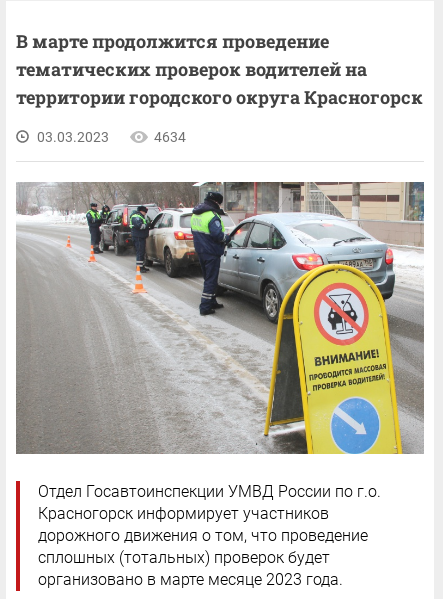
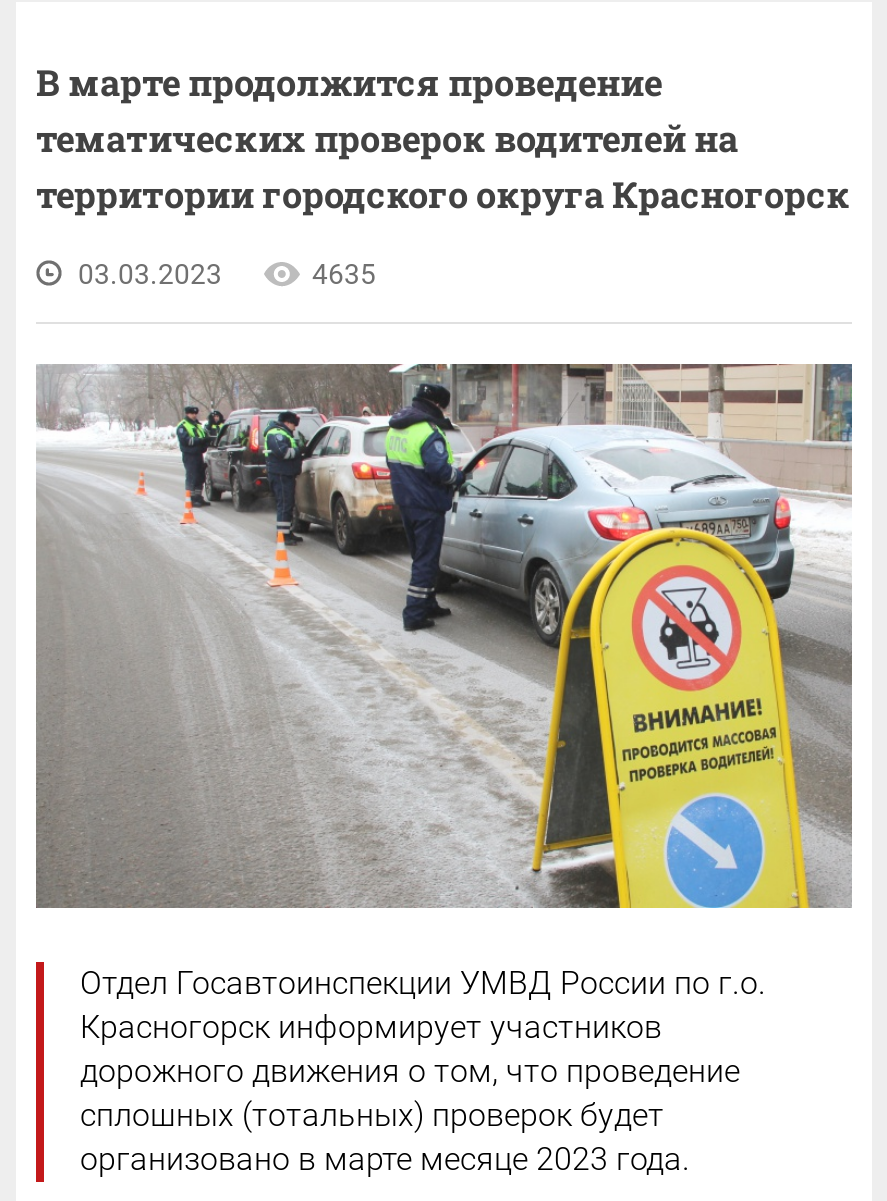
[154,129,186,145] 4634 -> [312,258,376,290] 4635

